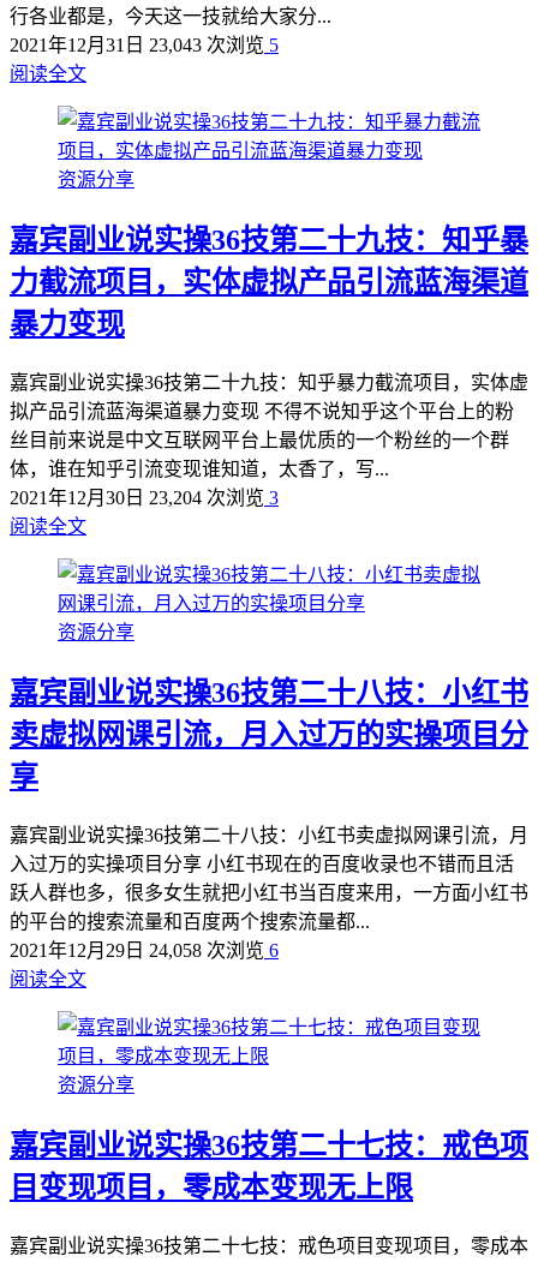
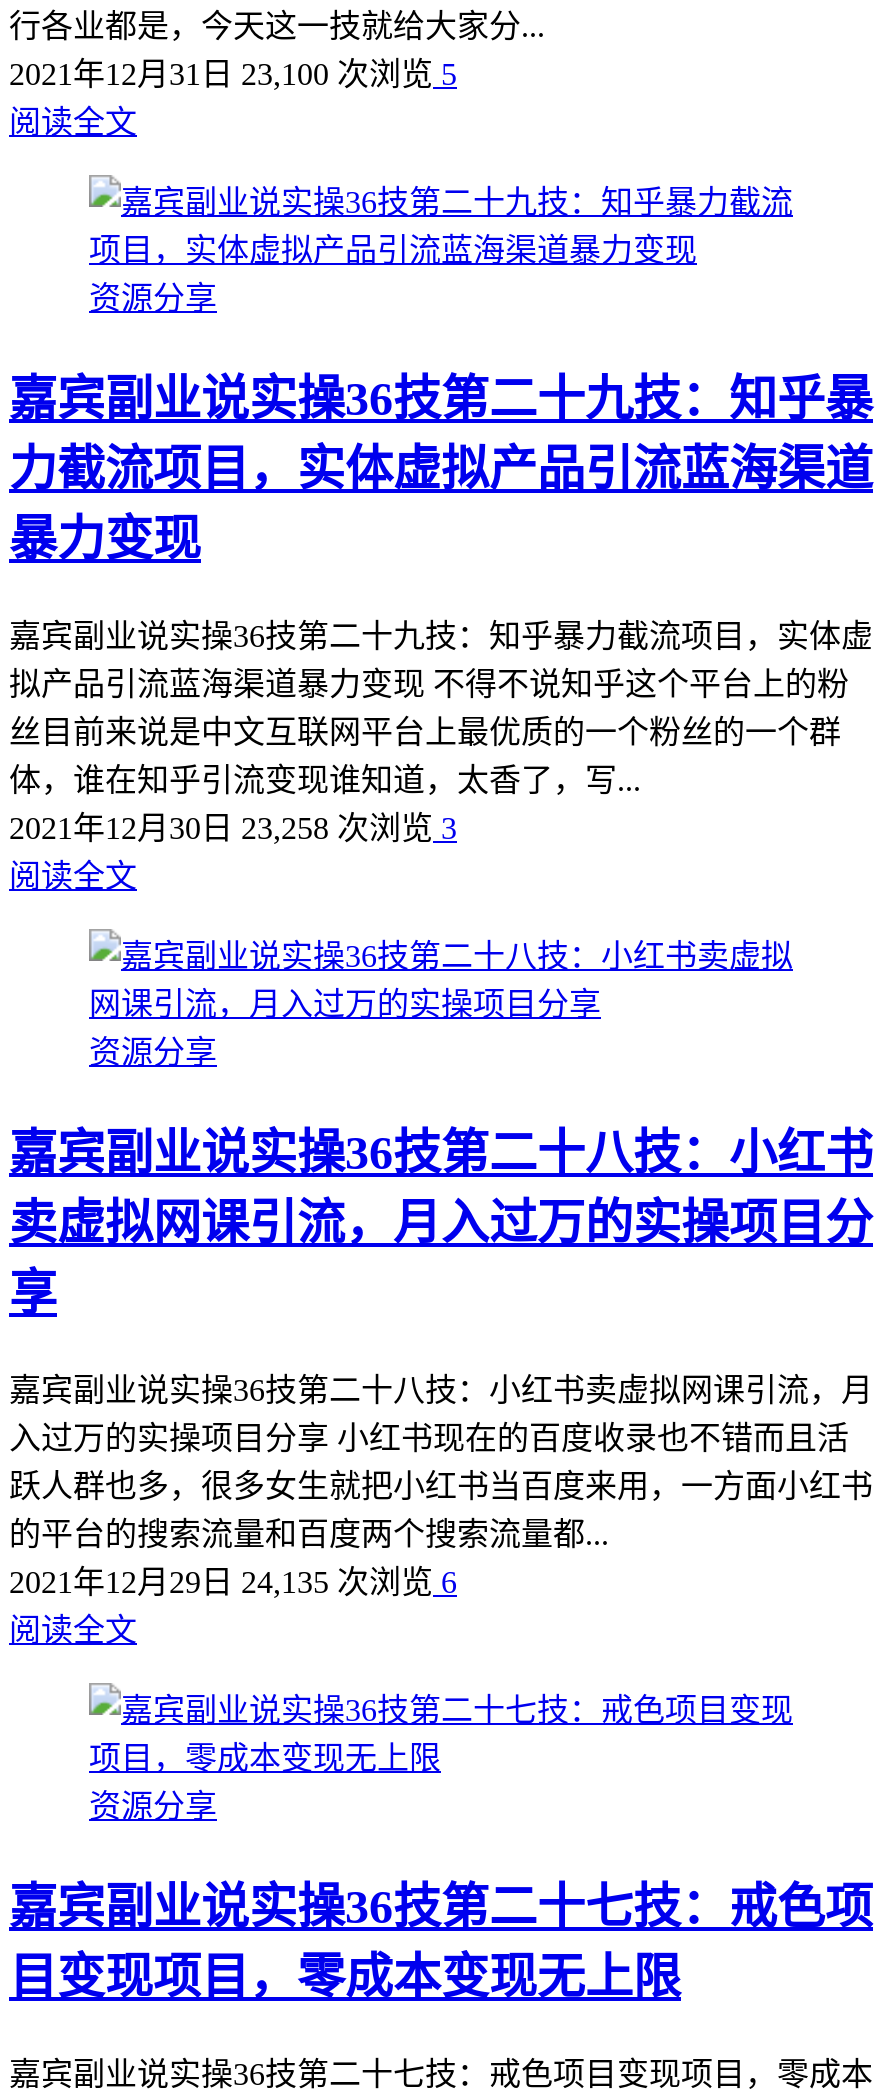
[10,35,279,55] 2021年12月31日23,043 次浏览5 -> [9,57,457,91] 2021年12月31日23,100 次浏览5
[10,488,279,508] 2021年12月30日23,204 次浏览3 -> [9,811,457,845] 2021年12月30日23,258 次浏览3
[10,940,279,960] 2021年12月29日24,058 次浏览6 -> [9,1565,457,1599] 2021年12月29日24,135 次浏览6

